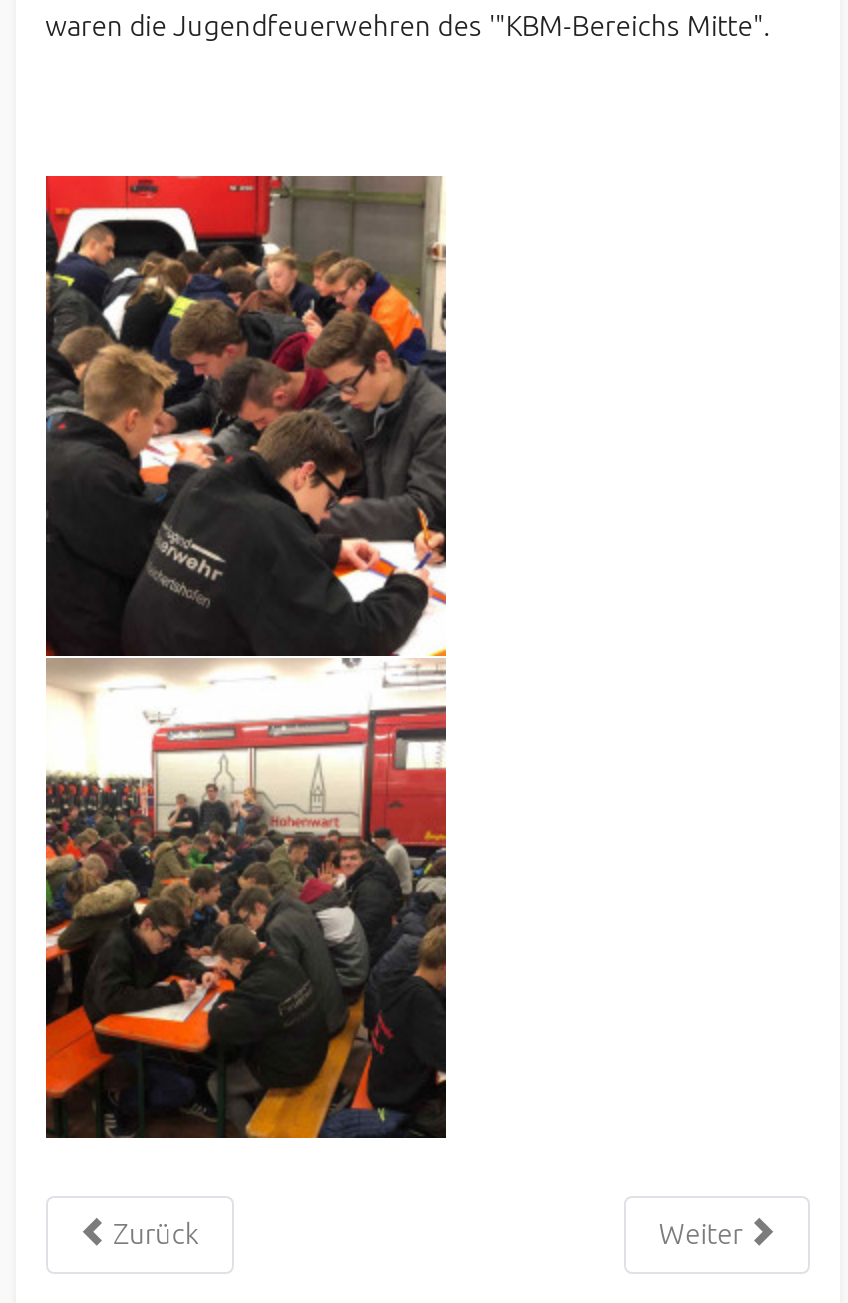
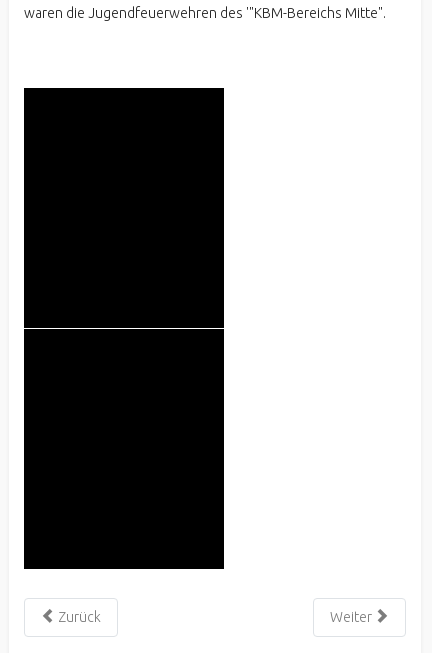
[44,174,448,1140] [image] -> none

